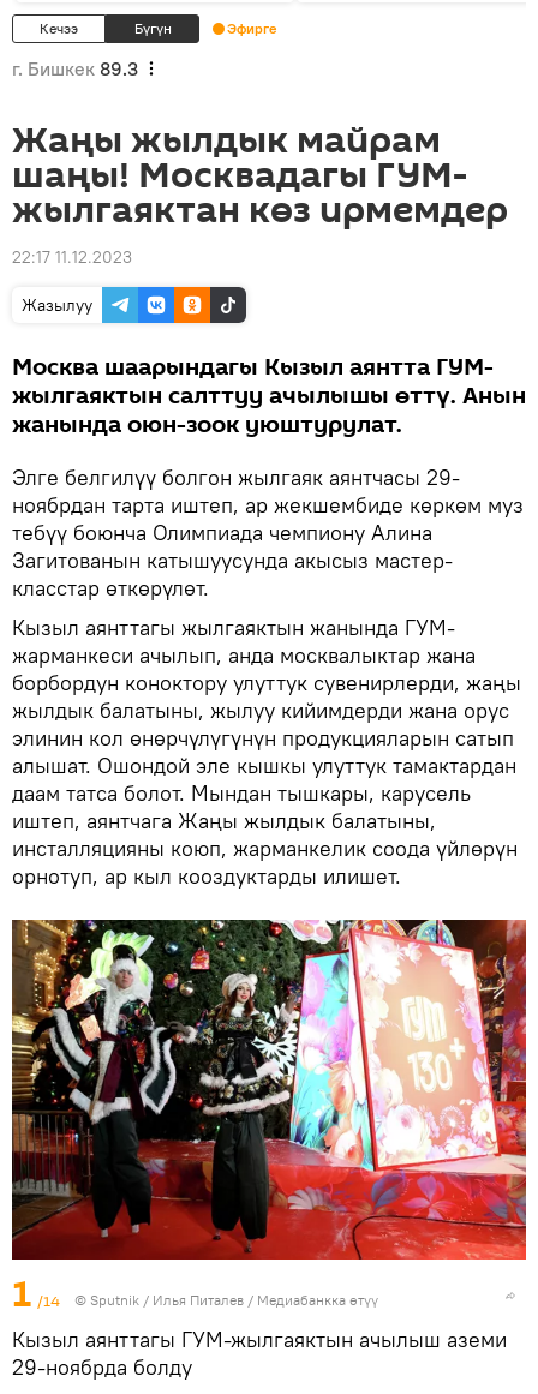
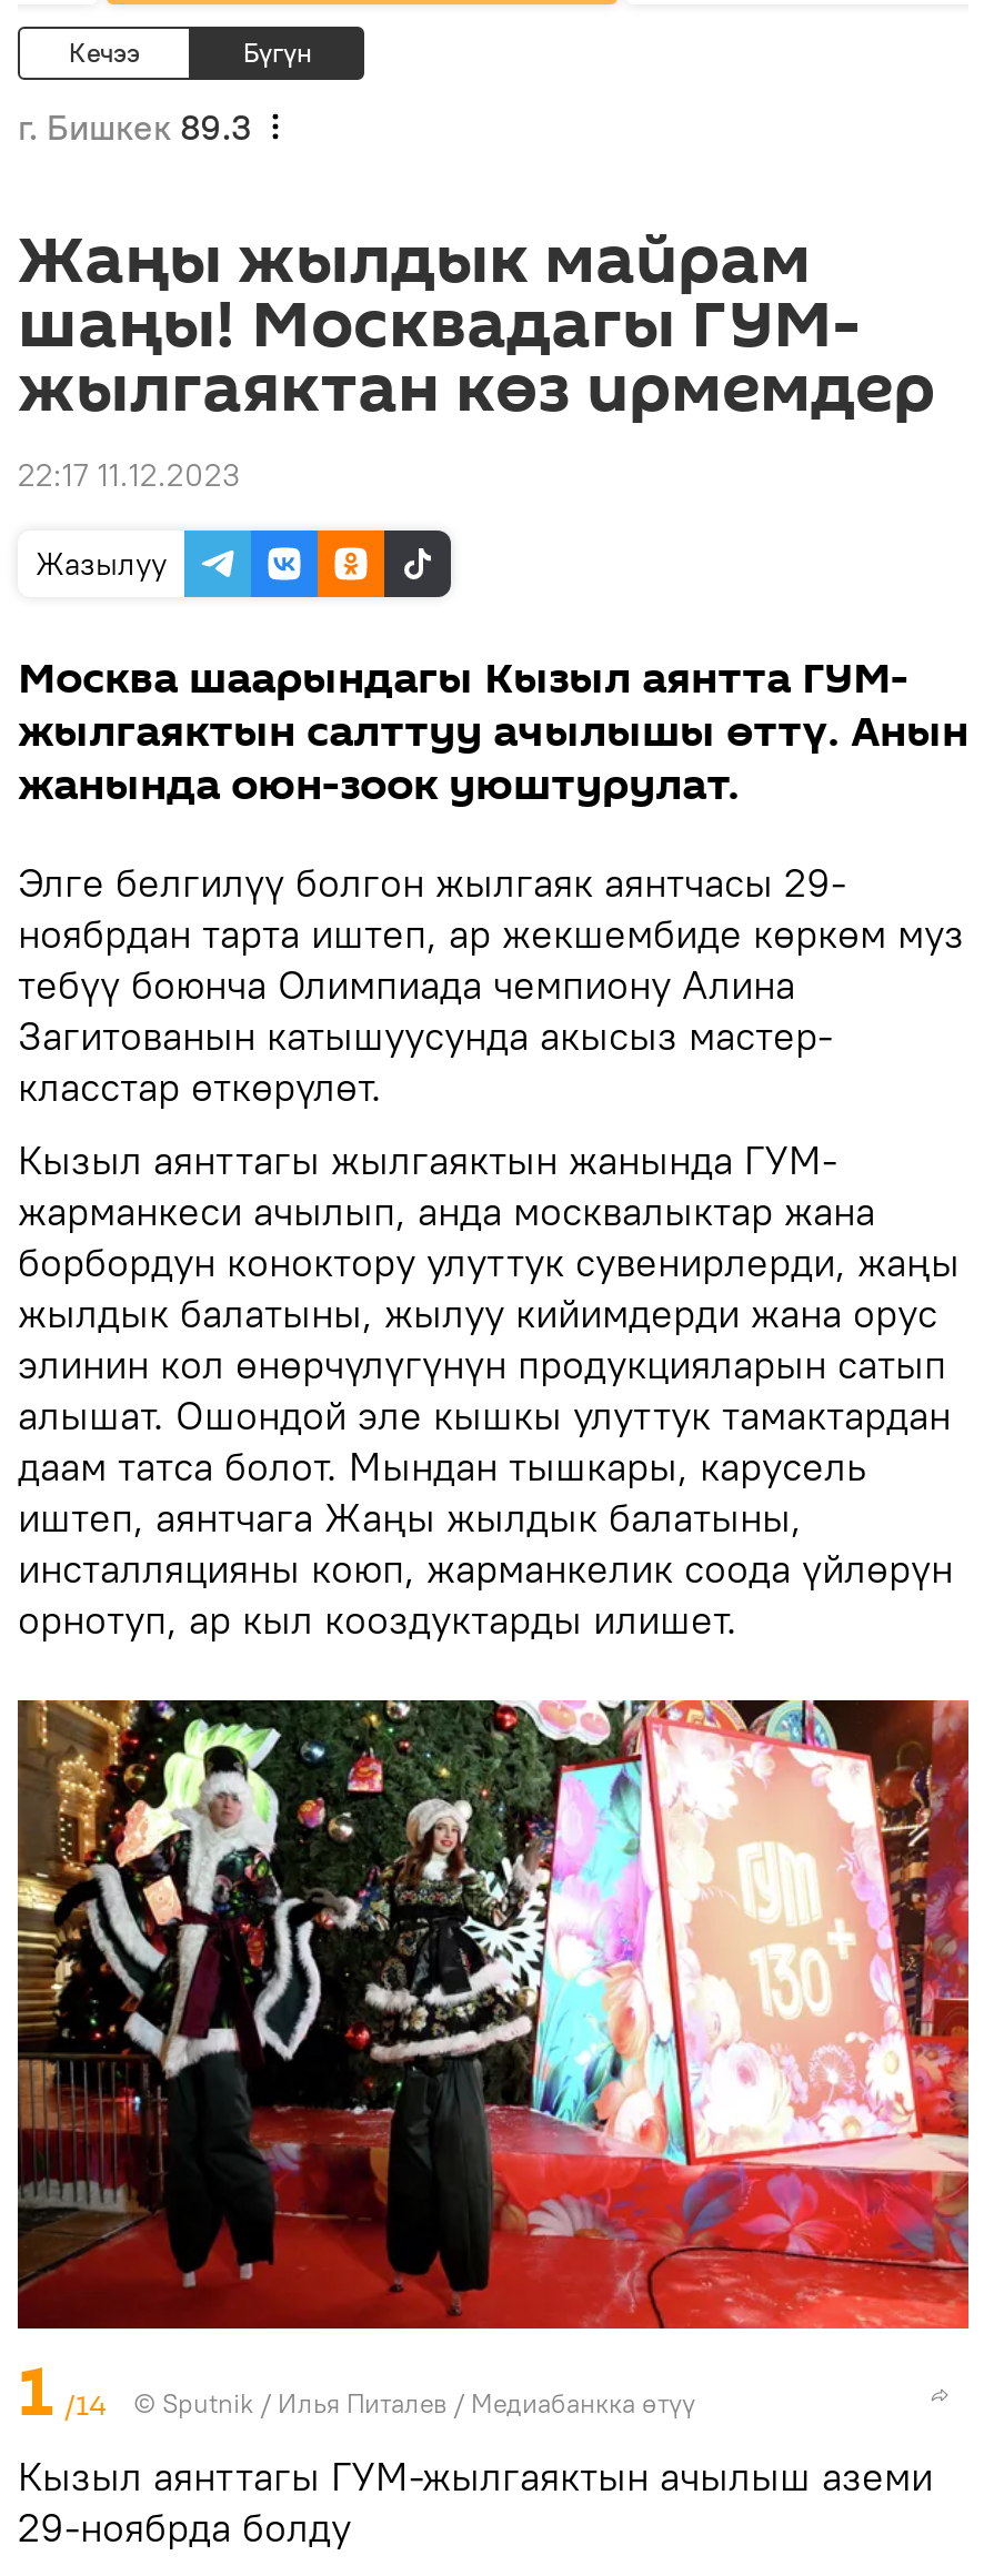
[227,19,276,37] Эфирге -> none

